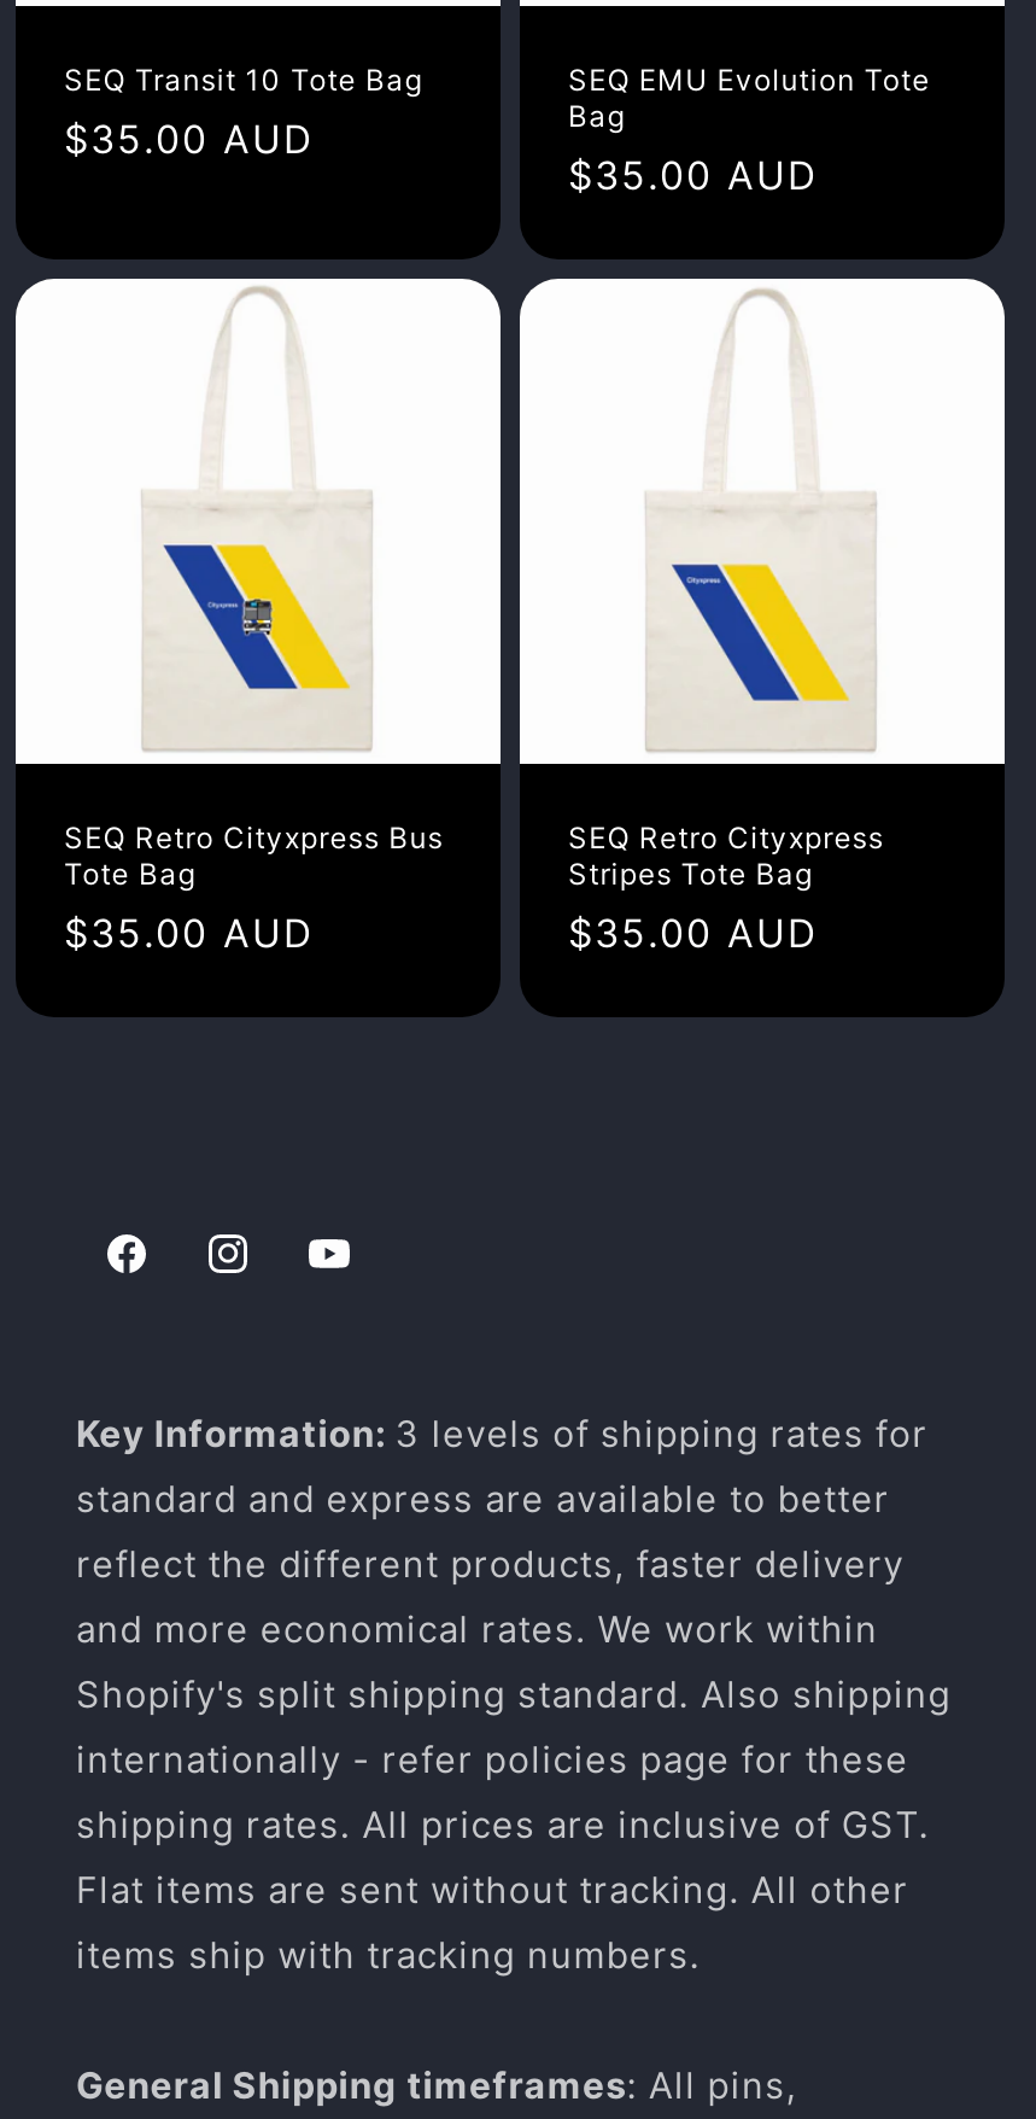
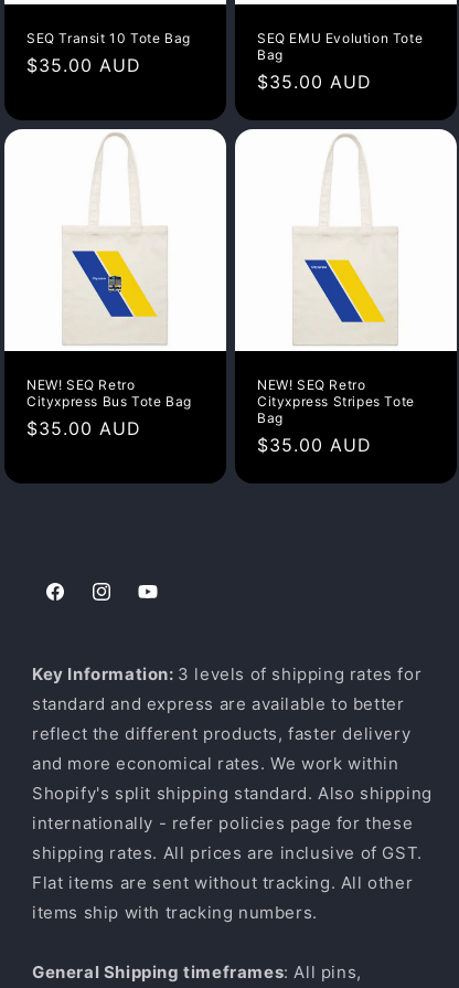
[64,819,444,892] SEQ Retro Cityxpress Bus | Tote Bag -> [26,376,192,410] NEW! SEQ Retro | Cityxpress Bus Tote Bag
[568,819,884,892] SEQ Retro Cityxpress | Stripes Tote Bag -> [257,376,415,426] NEW! SEQ Retro | Cityxpress Stripes Tote | Bag

